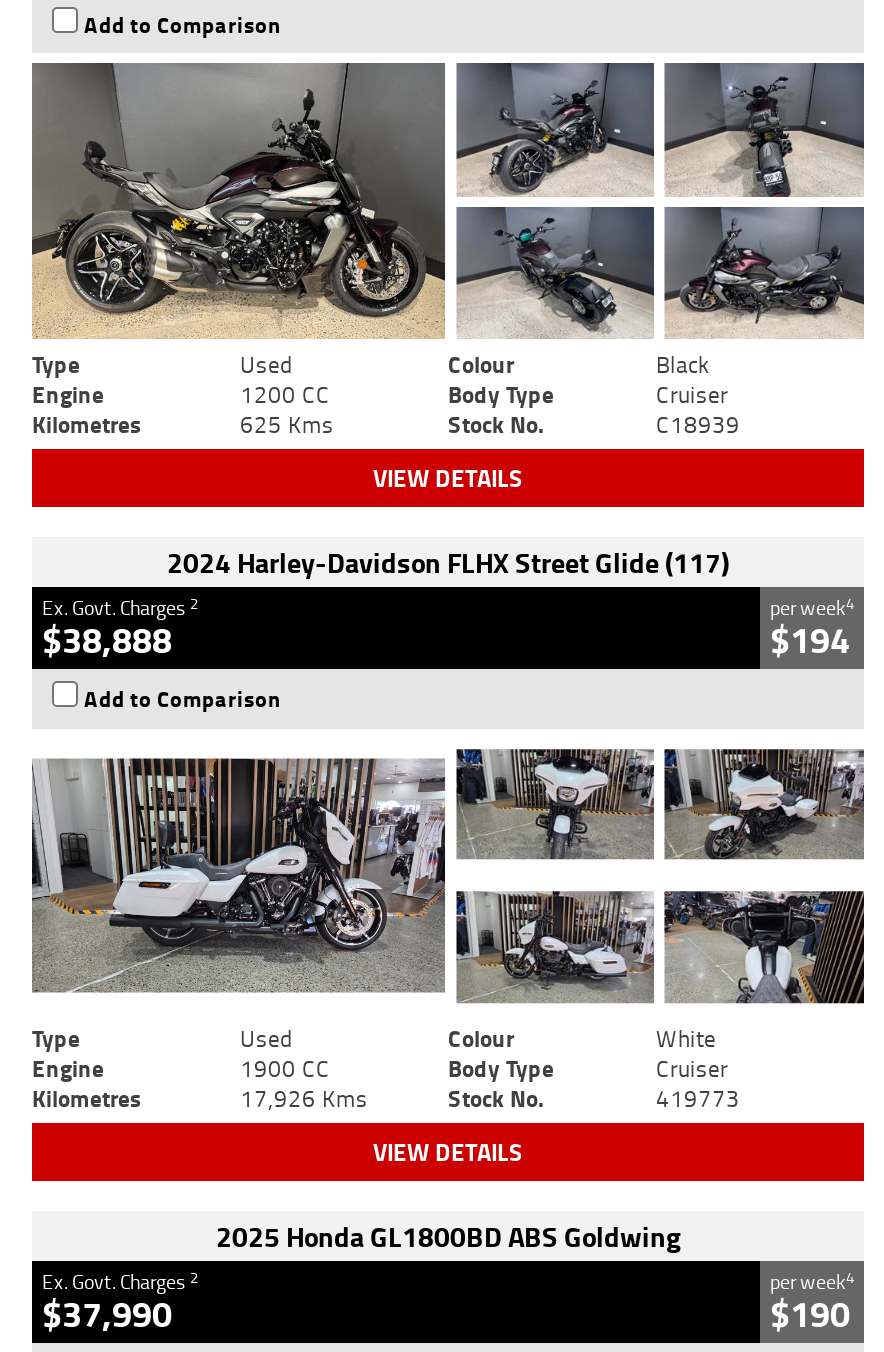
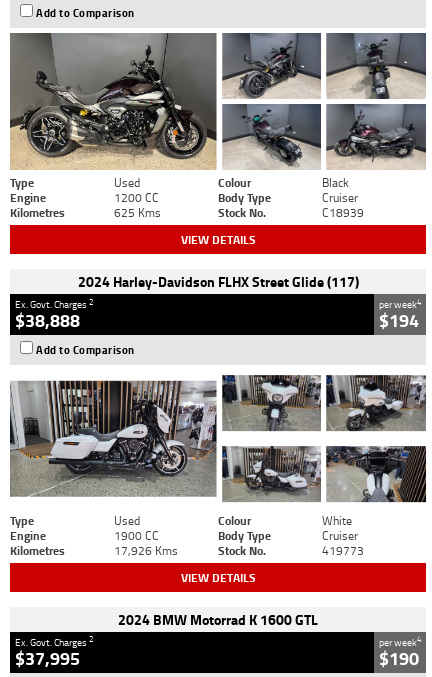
[216,1216,680,1258] 2025 Honda GL1800BD ABS Goldwing -> [118,609,318,630] 2024 BMW Motorrad K 1600 GTL
[42,1288,172,1342] $37,990 -> [15,645,80,672] $37,995

